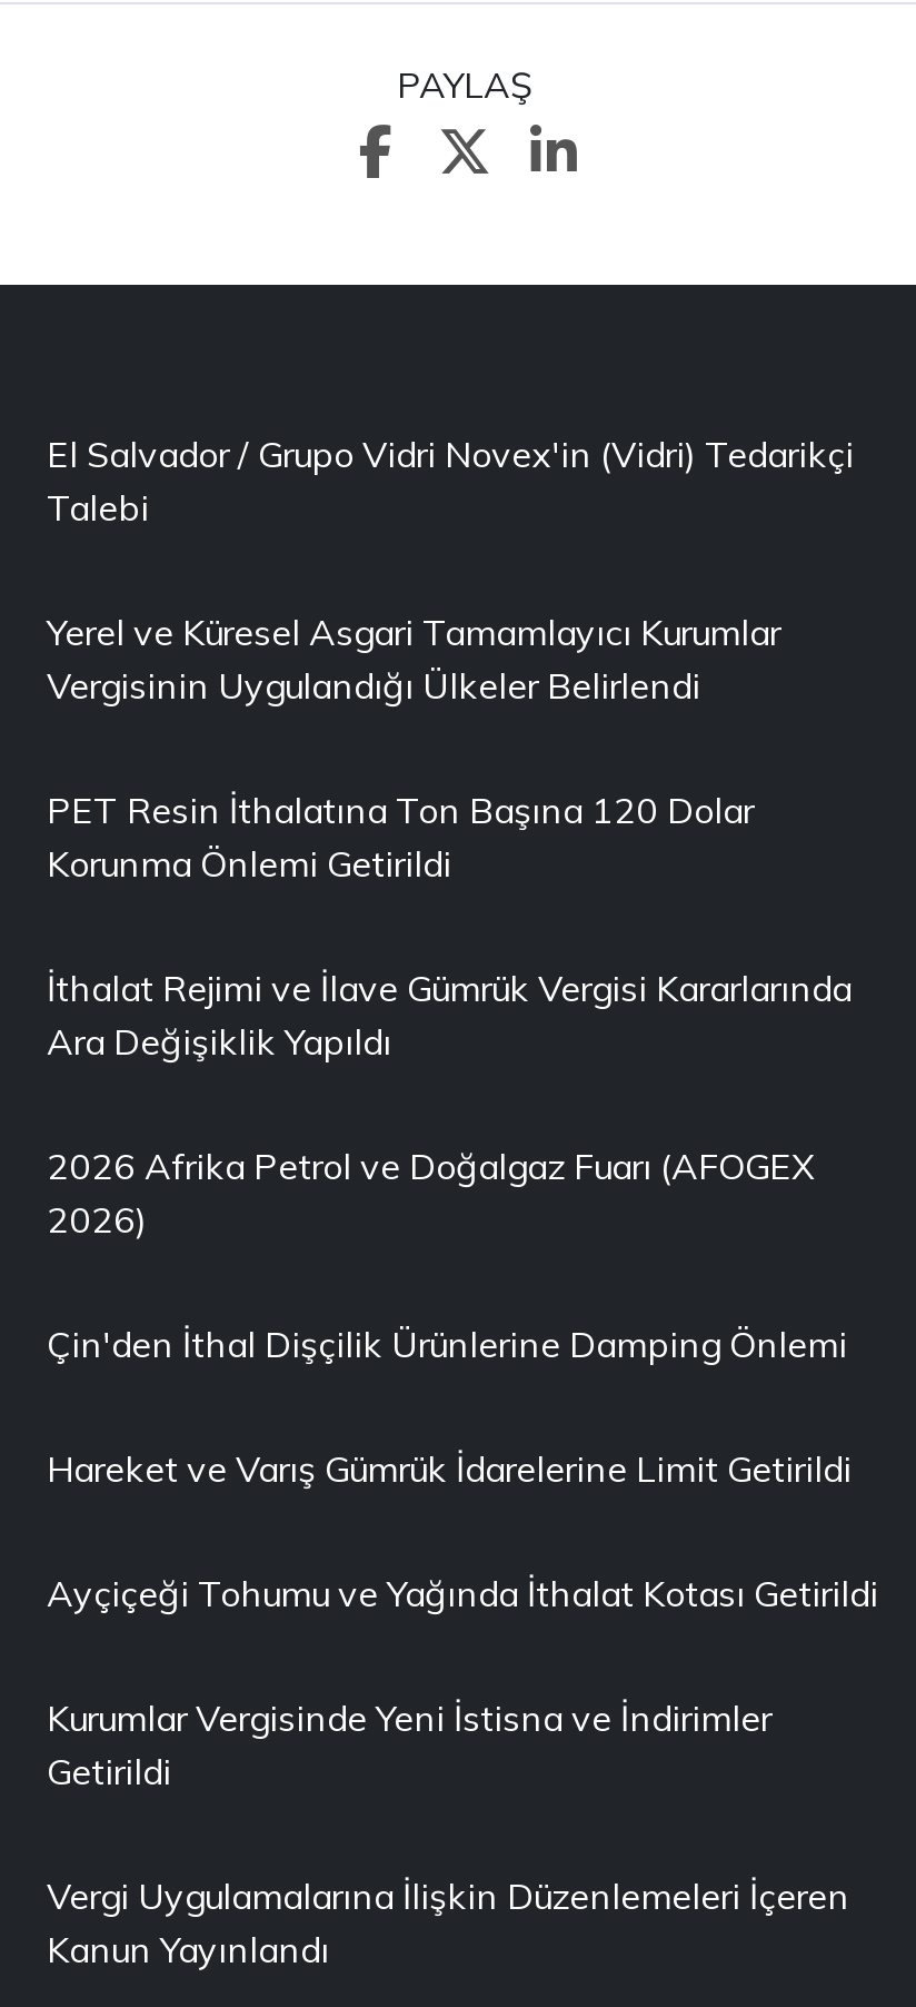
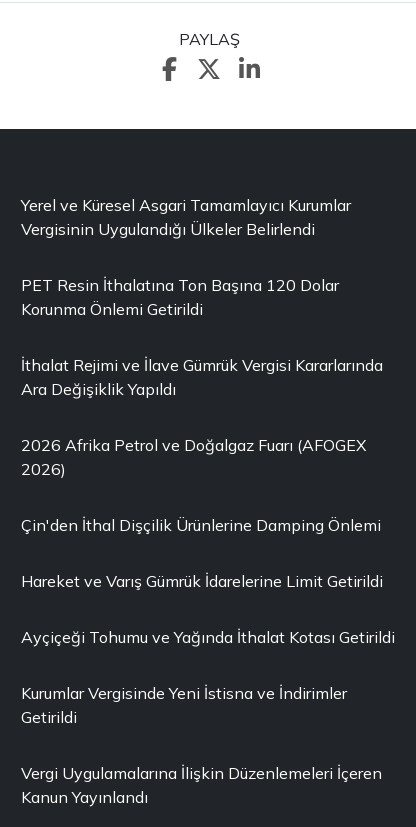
[47,432,854,530] El Salvador / Grupo Vidri Novex'in (Vidri) Tedarikçi | Talebi -> none

